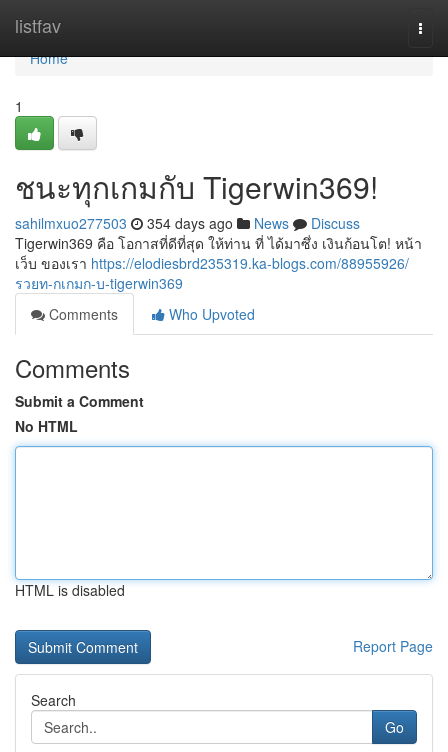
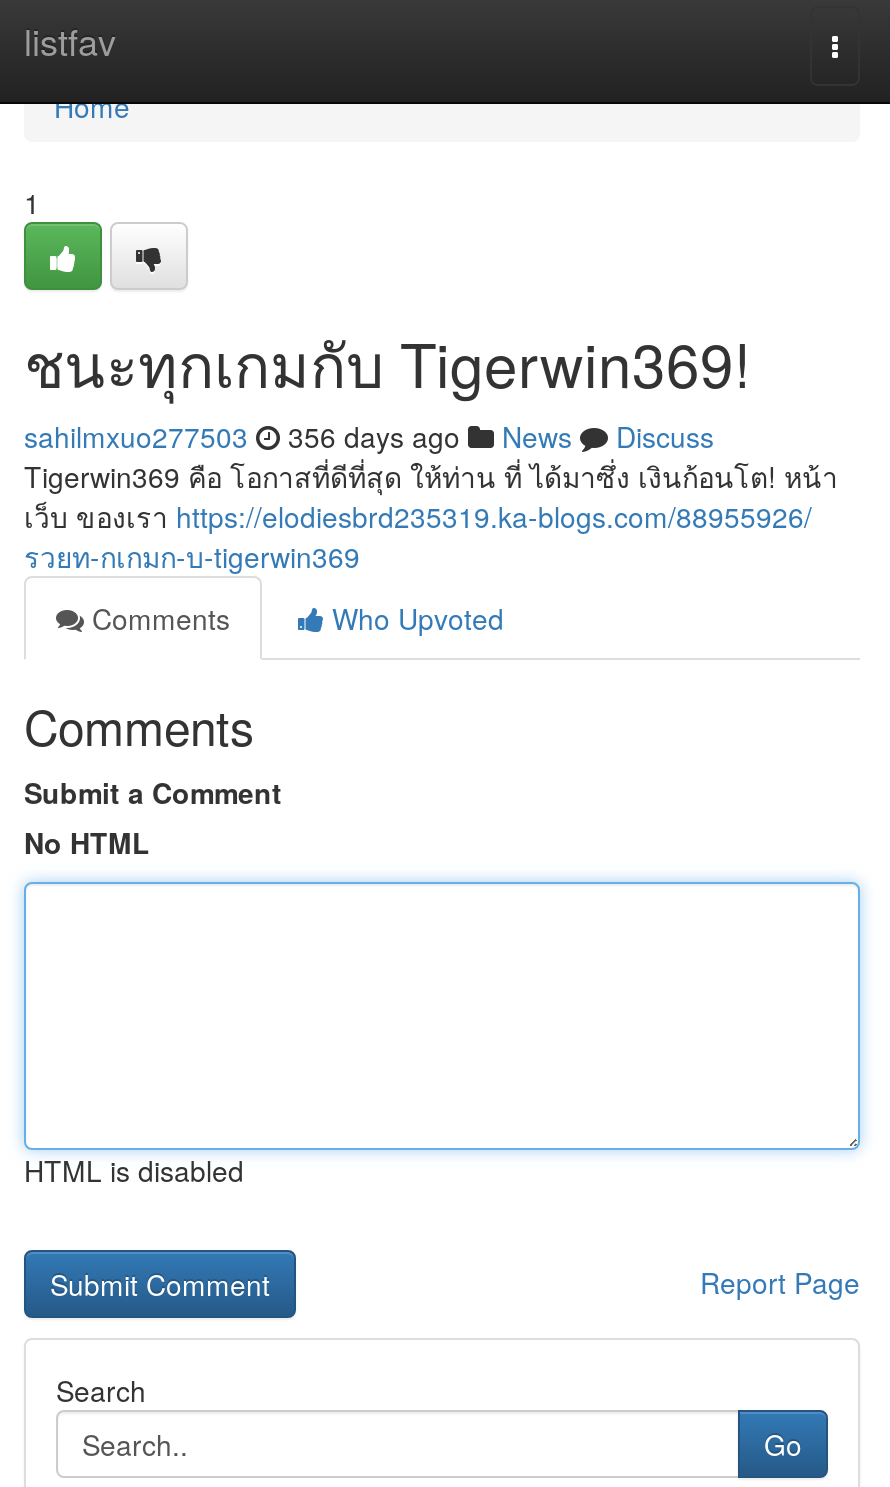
[15,213,360,233] sahilmxuo277503 354 days ago News Discuss -> [24,416,714,456] sahilmxuo277503 356 days ago News Discuss

